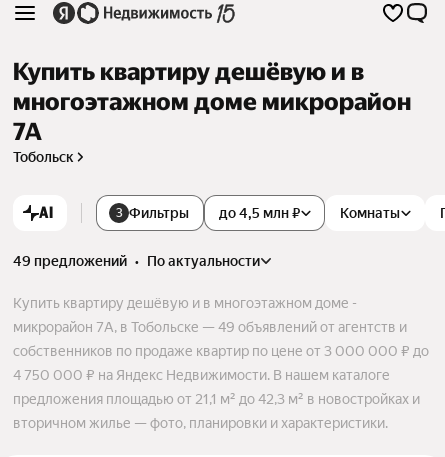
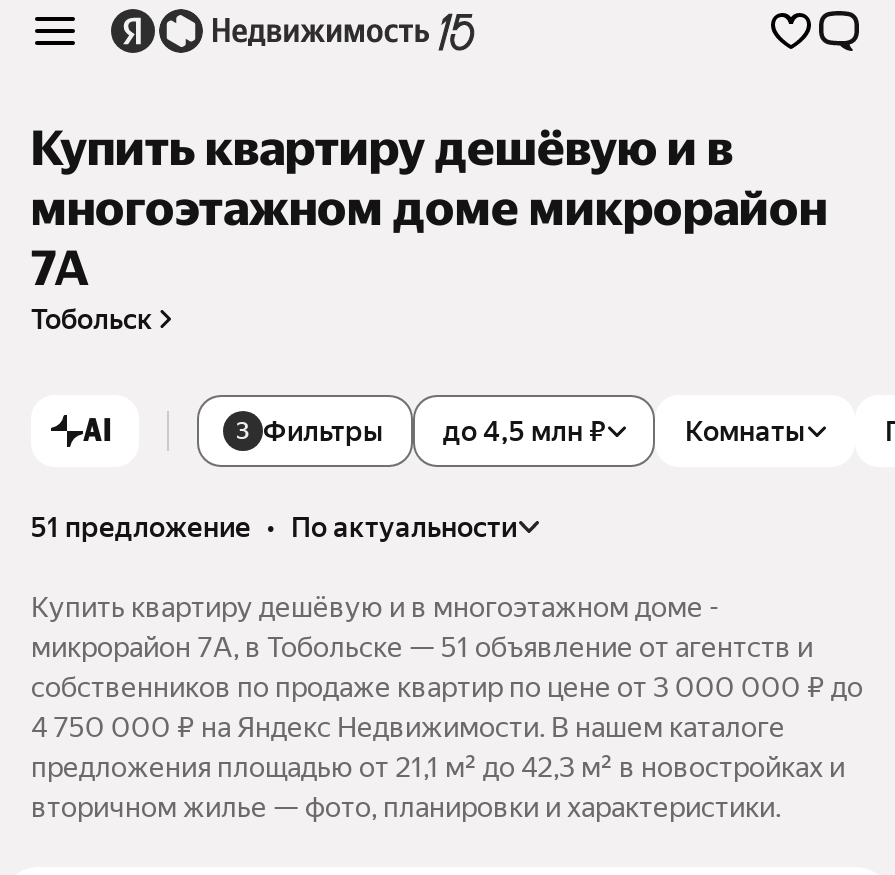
[13,253,260,269] 49 предложений • по актуальности -> [31,511,517,543] 51 предложение • по актуальности
[13,319,407,335] микрорайон 7А, в Тобольске — 49 объявлений от агентств и -> [31,631,813,663] микрорайон 7А, в Тобольске — 51 объявление от агентств и

